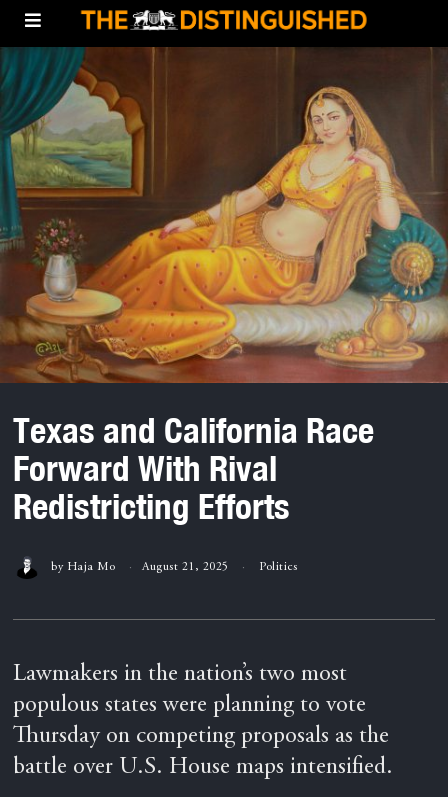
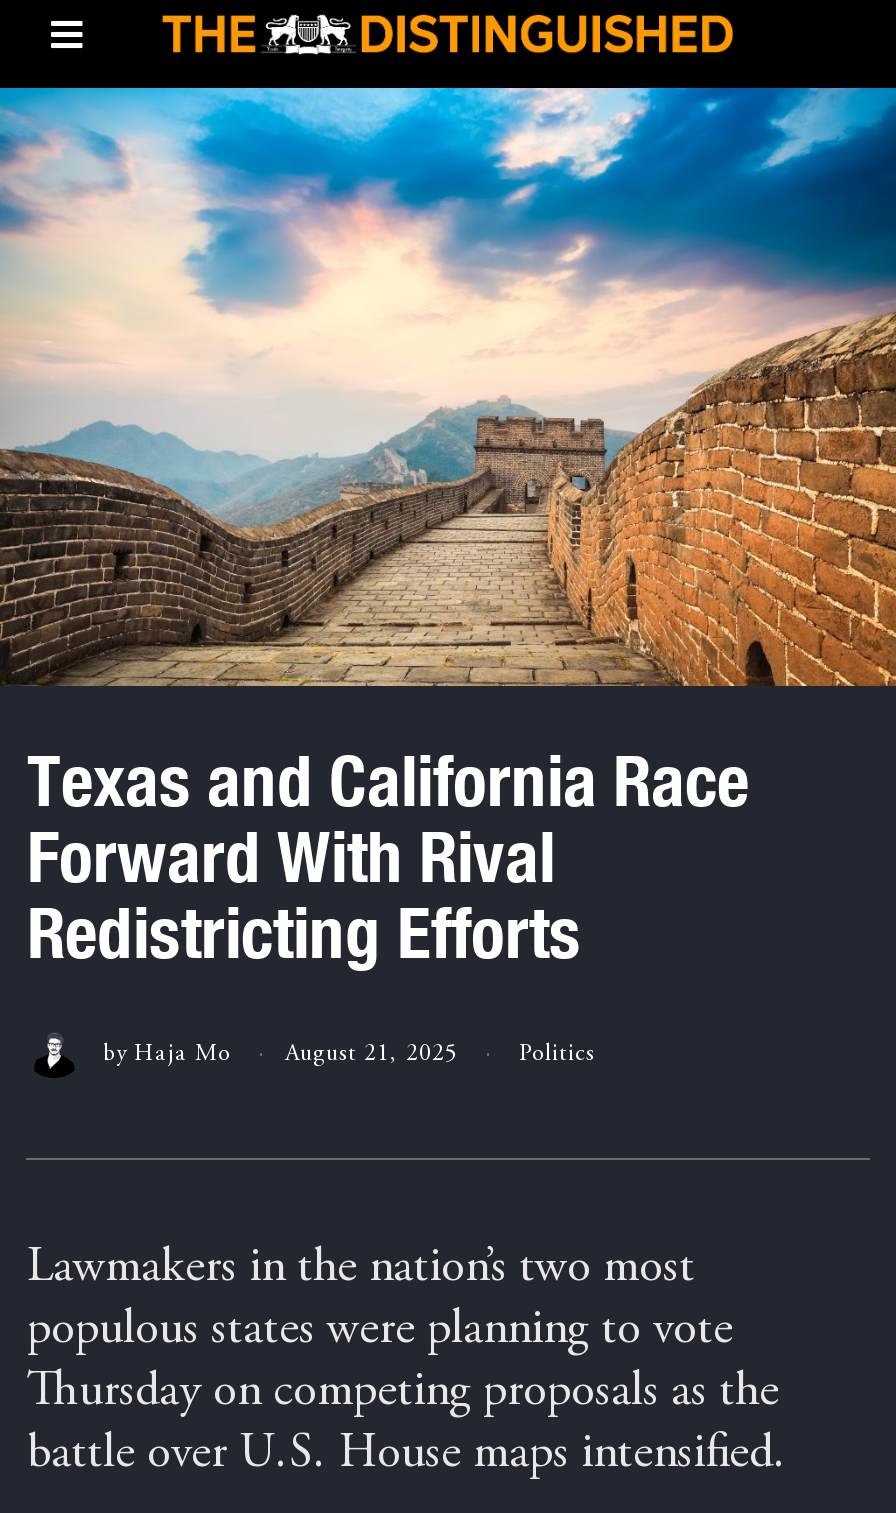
[3,47,445,383] [image] -> [6,86,890,688] [image]

